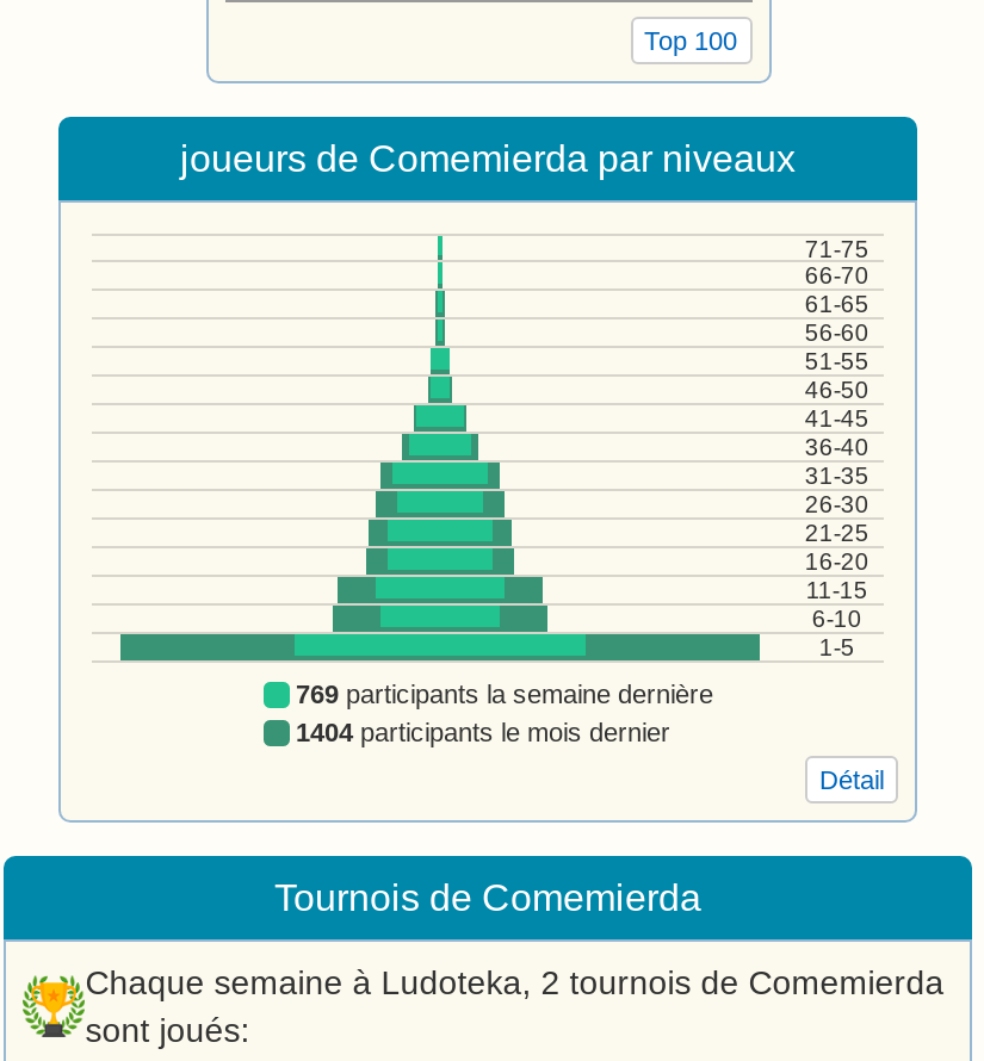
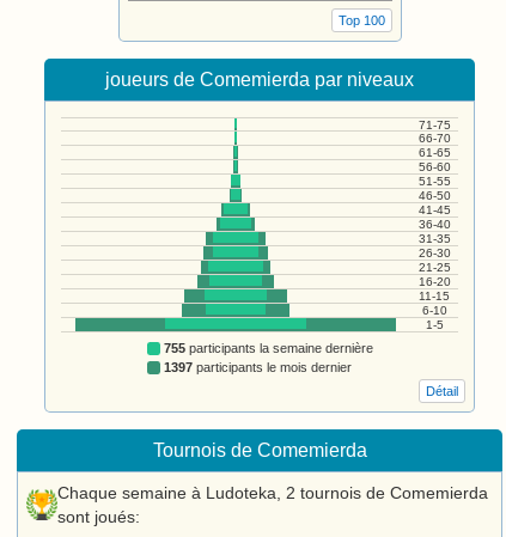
[296,680,713,709] 769 participants la semaine dernière -> [163,341,373,356] 755 participants la semaine dernière
[296,719,670,747] 1404 participants le mois dernier -> [163,360,351,375] 1397 participants le mois dernier

